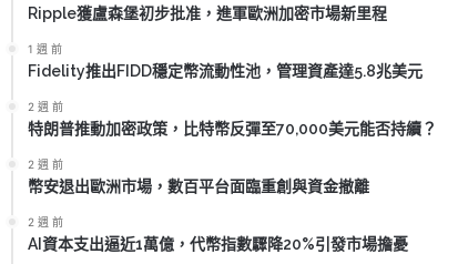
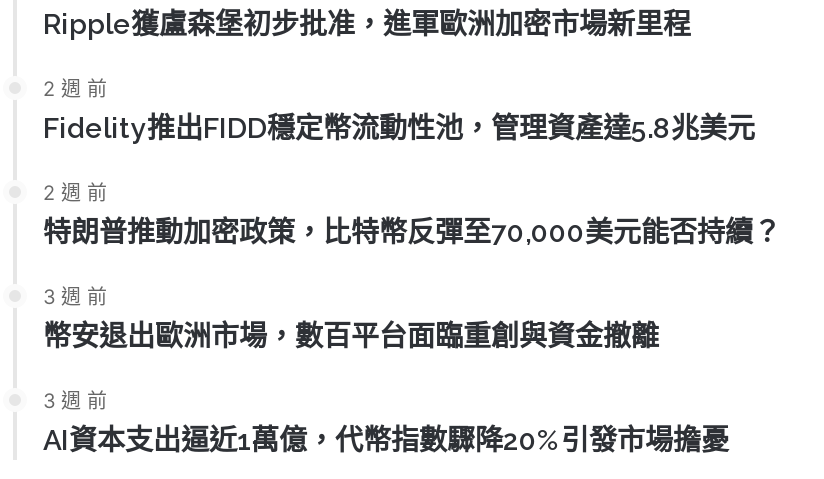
[28,42,62,55] 1 週 前 -> [43,75,107,99] 2 週 前
[28,157,63,170] 2 週 前 -> [43,283,107,307] 3 週 前
[28,215,63,228] 2 週 前 -> [43,387,107,411] 3 週 前

